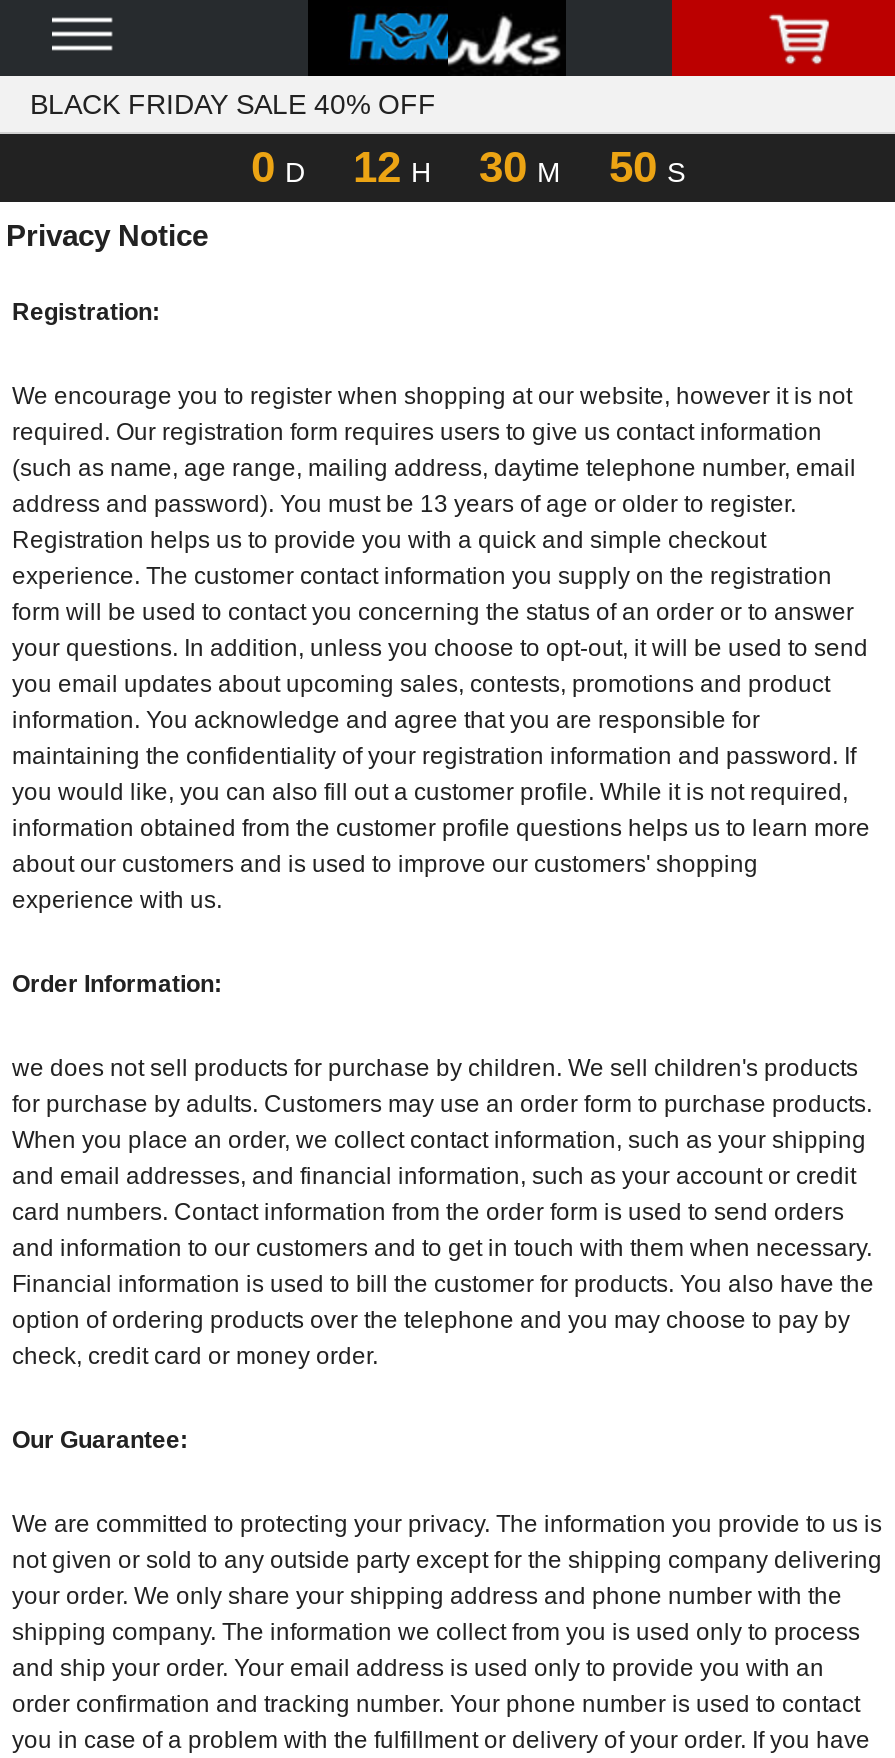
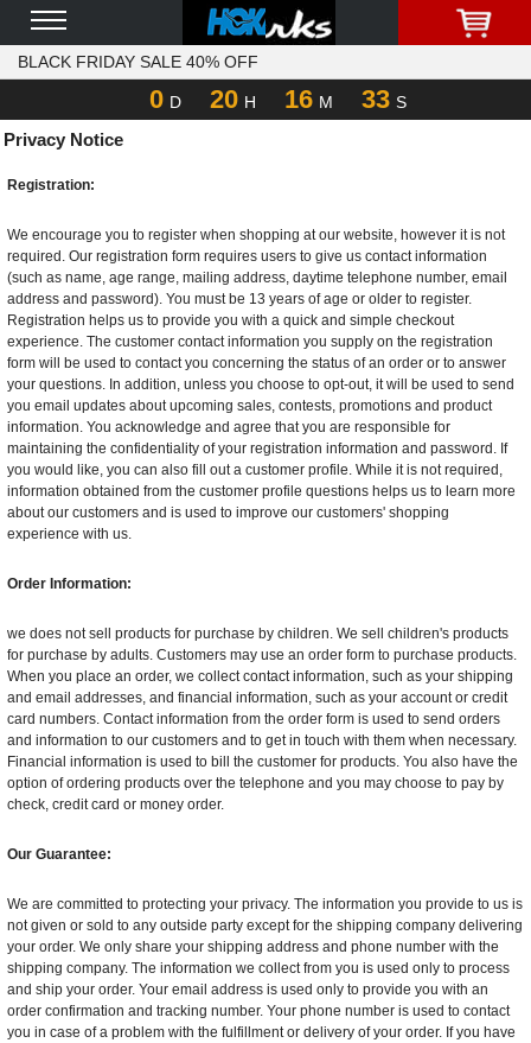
[353,142,439,192] 12 H -> [209,84,260,114] 20 H
[479,142,569,192] 30 M -> [284,84,337,114] 16 M
[609,142,685,192] 50 S -> [361,84,406,114] 33 S

